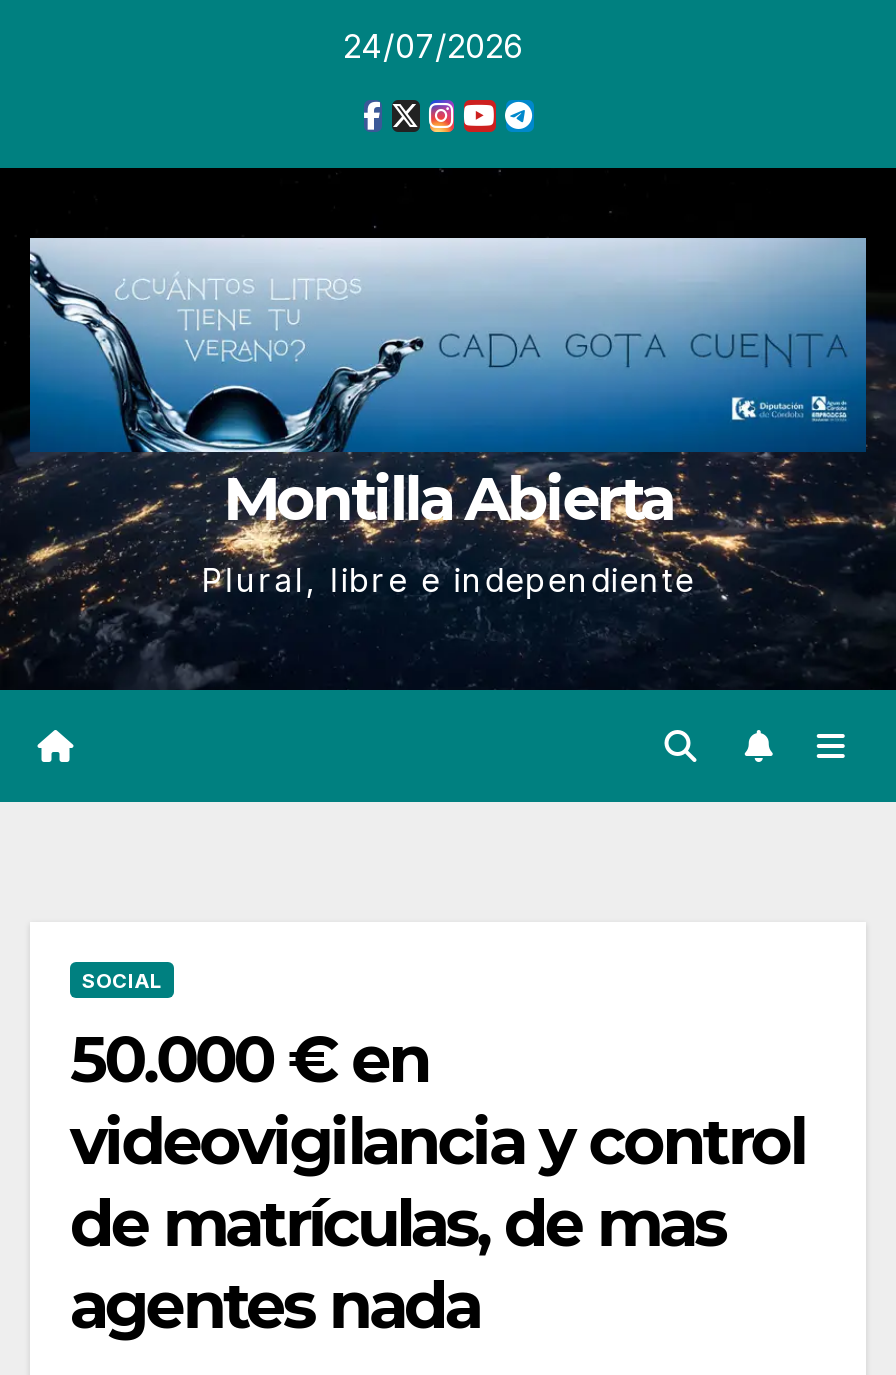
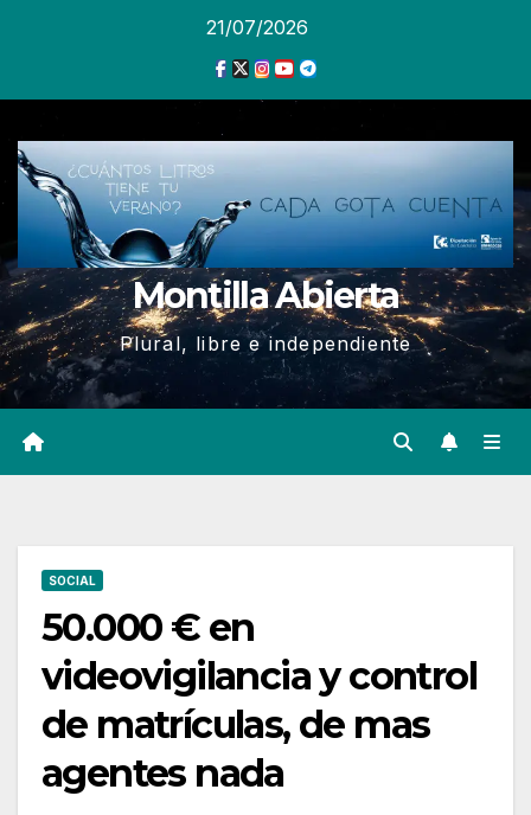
[343,26,523,66] 24/07/2026 -> [206,15,308,39] 21/07/2026

